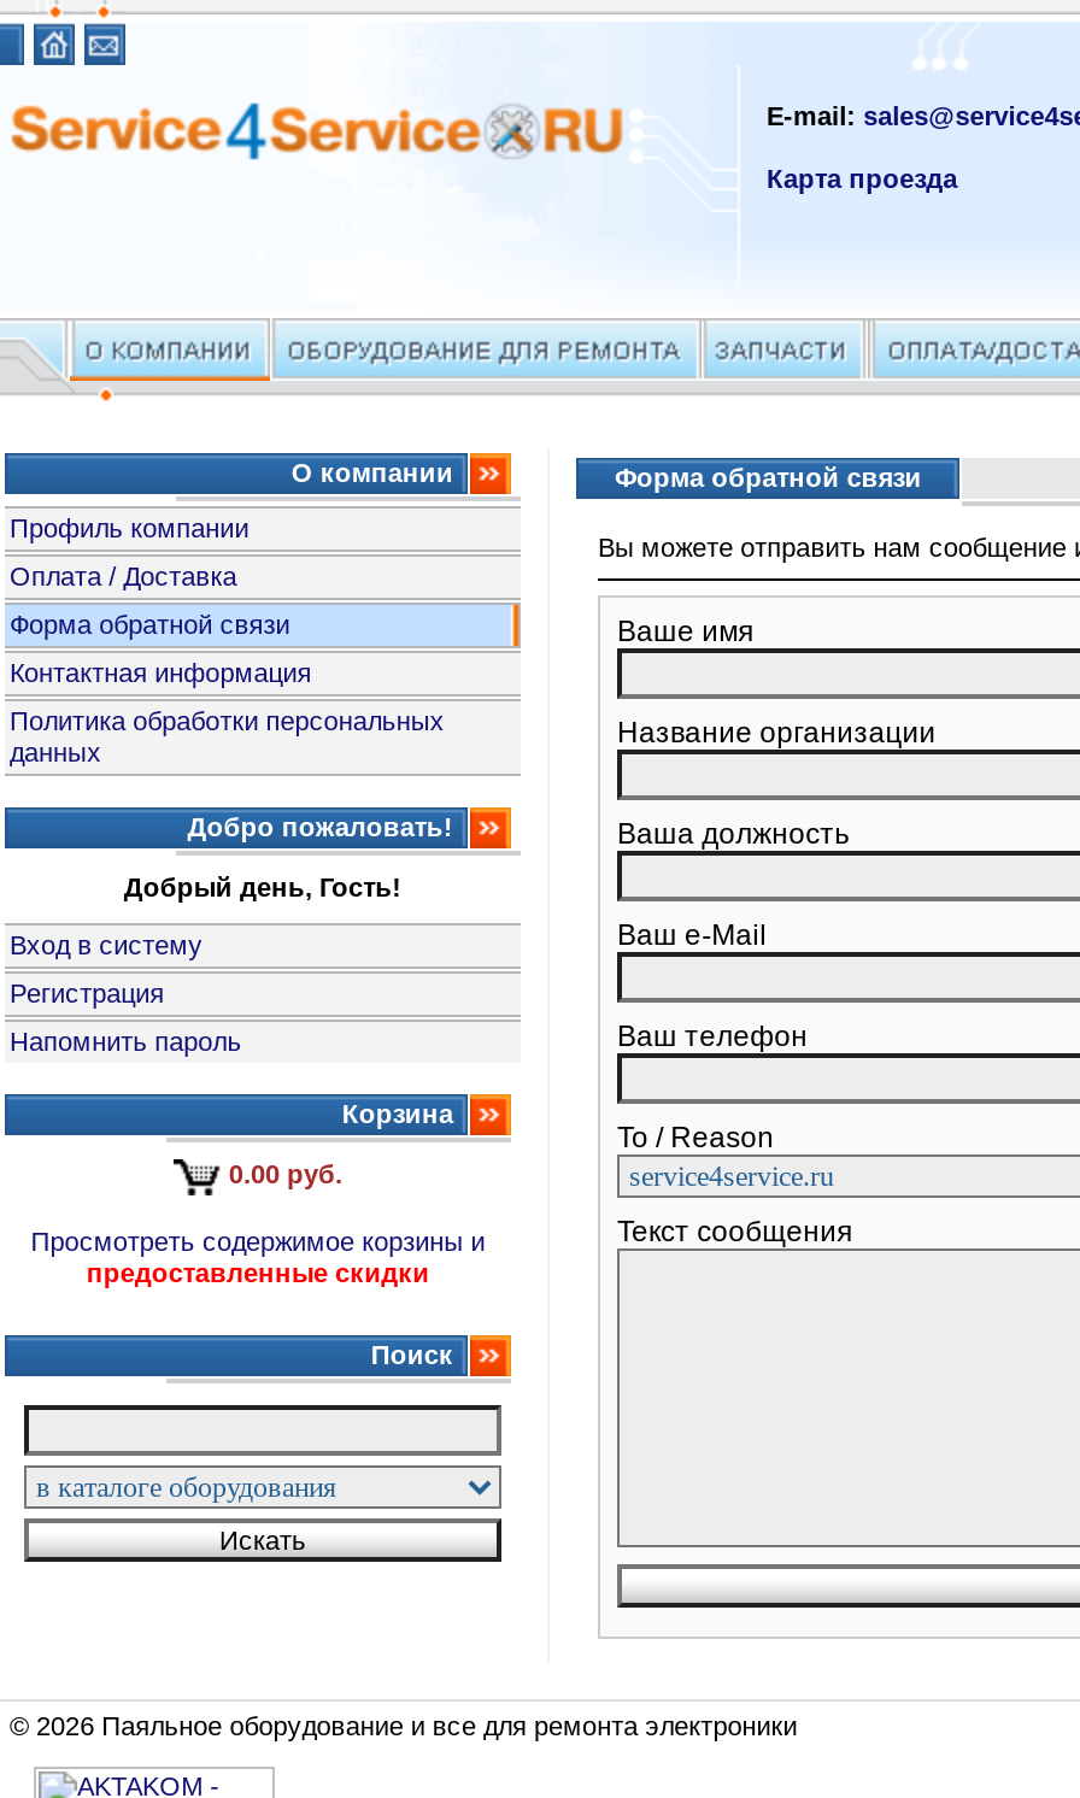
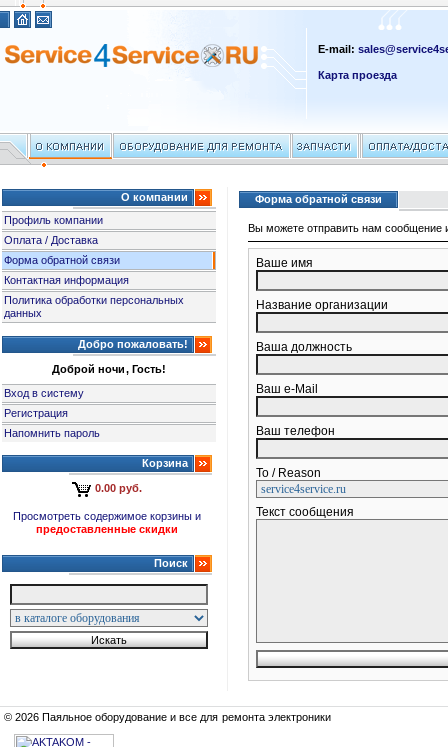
[124,872,402,901] Добрый день, Гость! -> [52,363,166,375] Доброй ночи, Гость!

